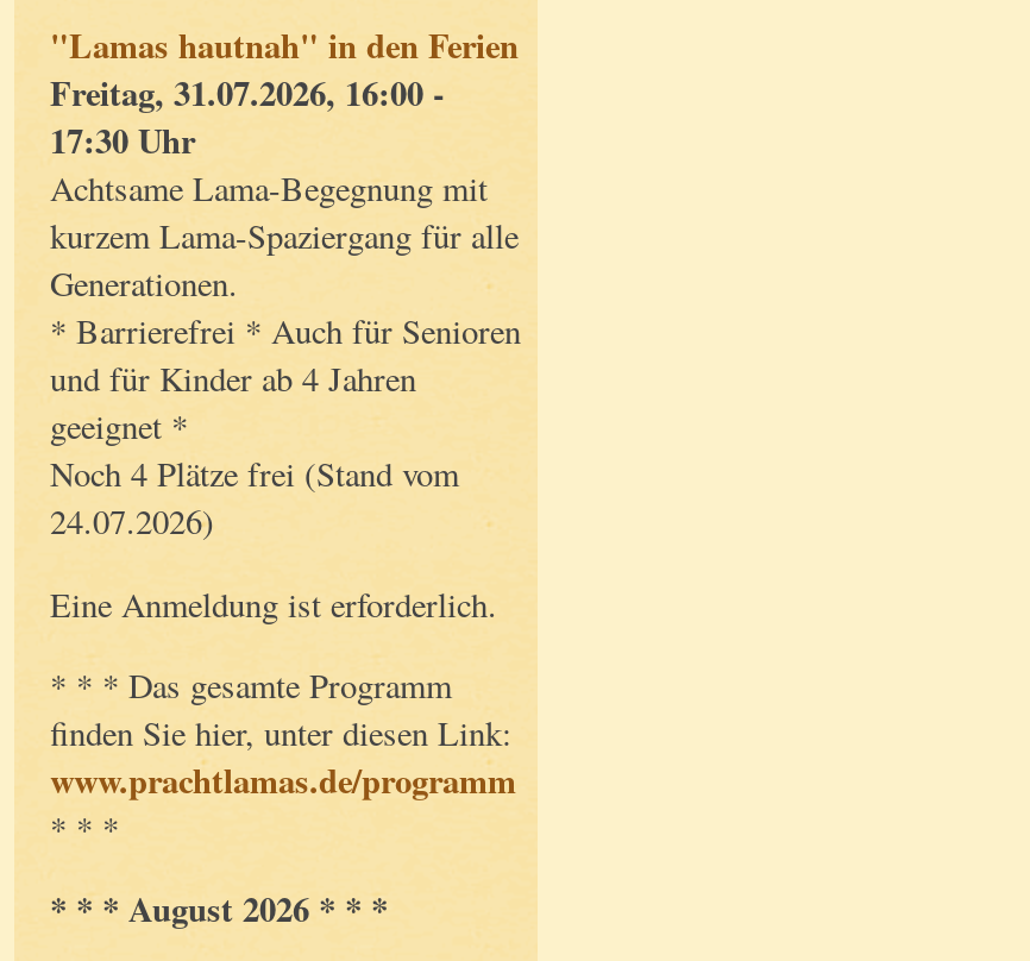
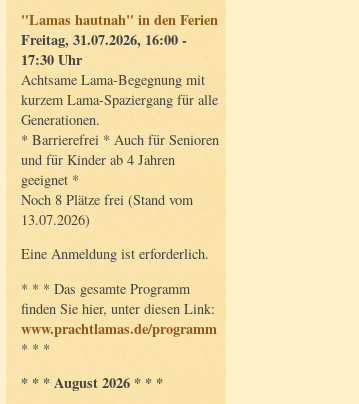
[50,451,459,497] Noch 4 Plätze frei (Stand vom -> [21,190,193,209] Noch 8 Plätze frei (Stand vom
[50,499,214,544] 24.07.2026) -> [21,210,90,229] 13.07.2026)

